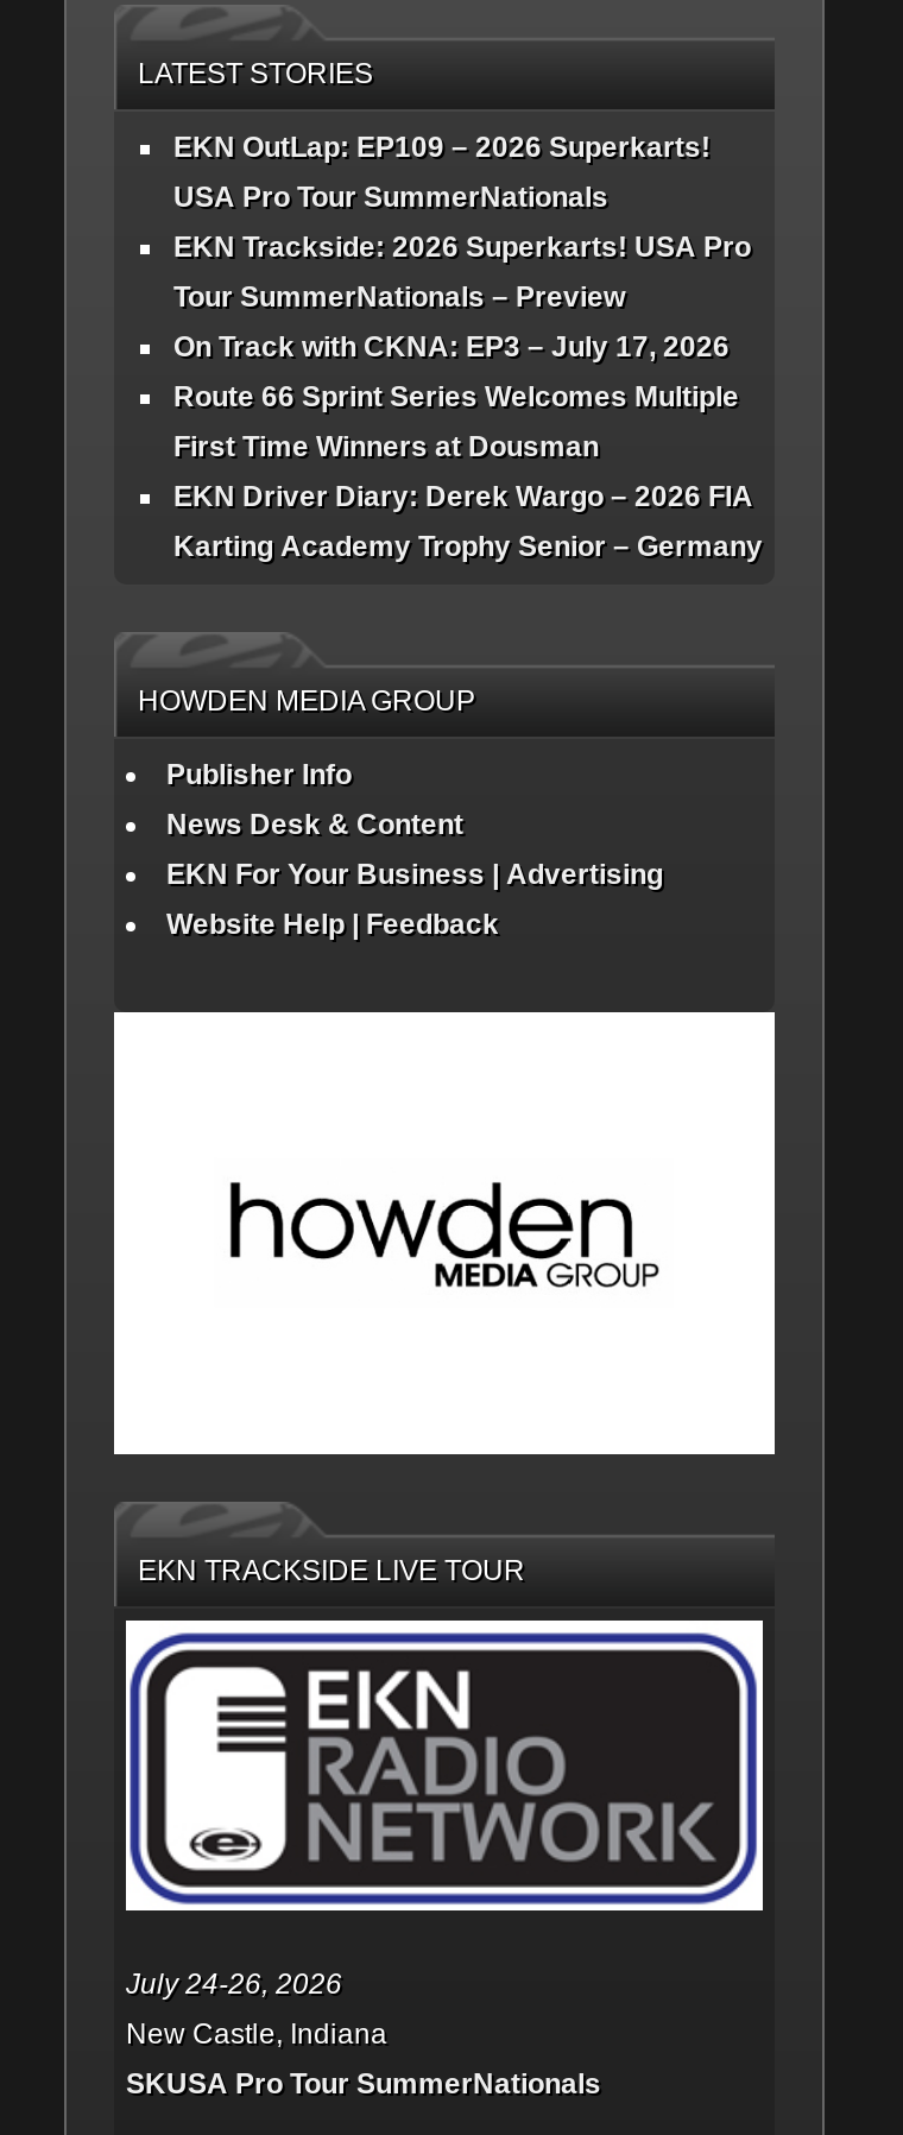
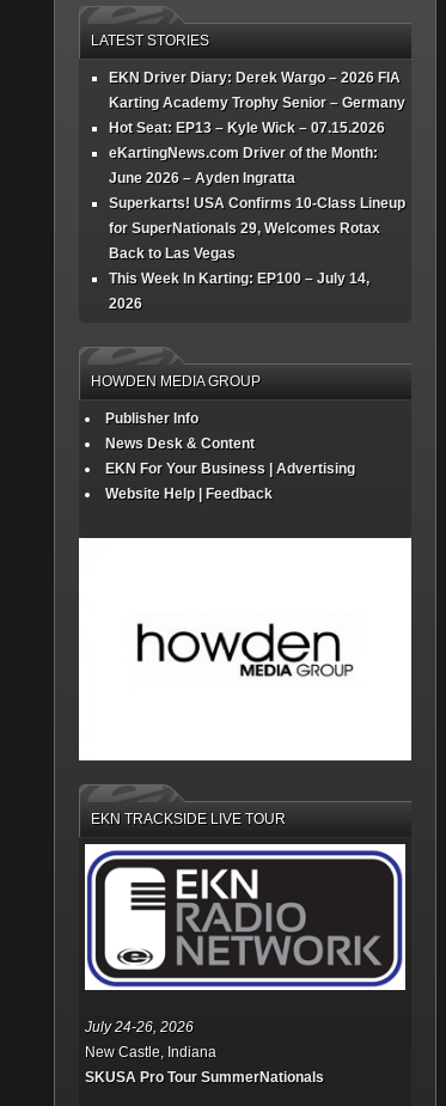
[173,132,751,464] EKN OutLap: EP109 – 2026 Superkarts! | USA Pro Tour SummerNationals | EKN Trackside: 2026 Superkarts! USA Pro | Tour SummerNationals – Preview | On Track with CKNA: EP3 – July 17, 2026 | Route 66 Sprint Series Welcomes Multiple | First Time Winners at Dousman -> none
moved [173,481,763,564] -> [109,70,405,112]: EKN Driver Diary: Derek Wargo – 2026 FIA | Karting Academy Trophy Senior – Germany
none -> [109,120,405,313] Hot Seat: EP13 – Kyle Wick – 07.15.2026 | eKartingNews.com Driver of the Month: | June 2026 – Ayden Ingratta | Superkarts! USA Confirms 10-Class Lineup | for SuperNationals 29, Welcomes Rotax | Back to Las Vegas | This Week In Karting: EP100 – July 14, | 2026

